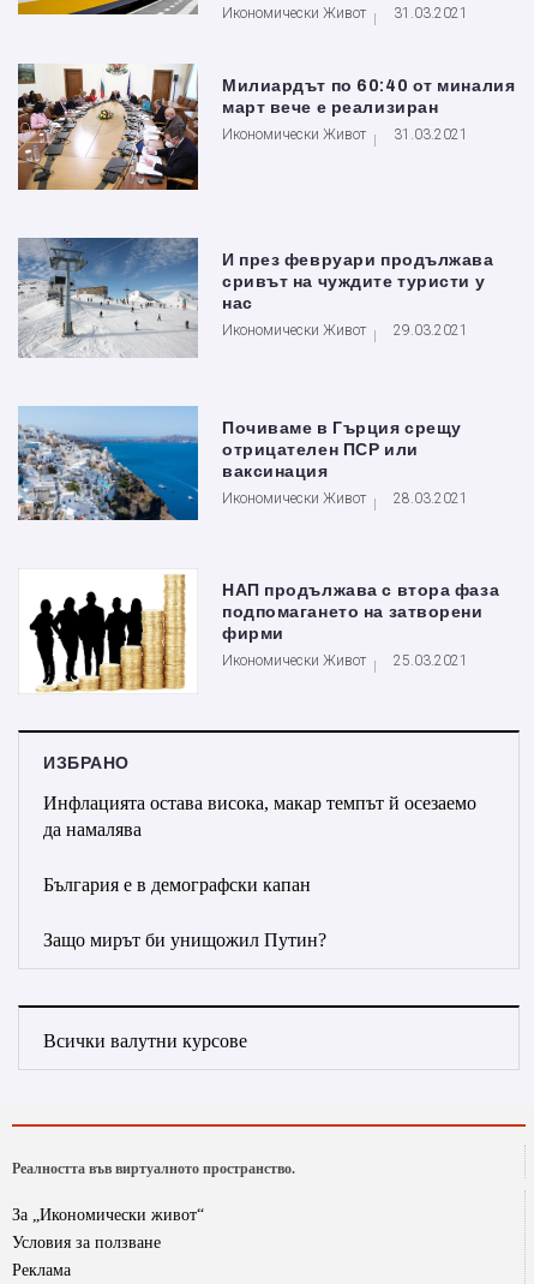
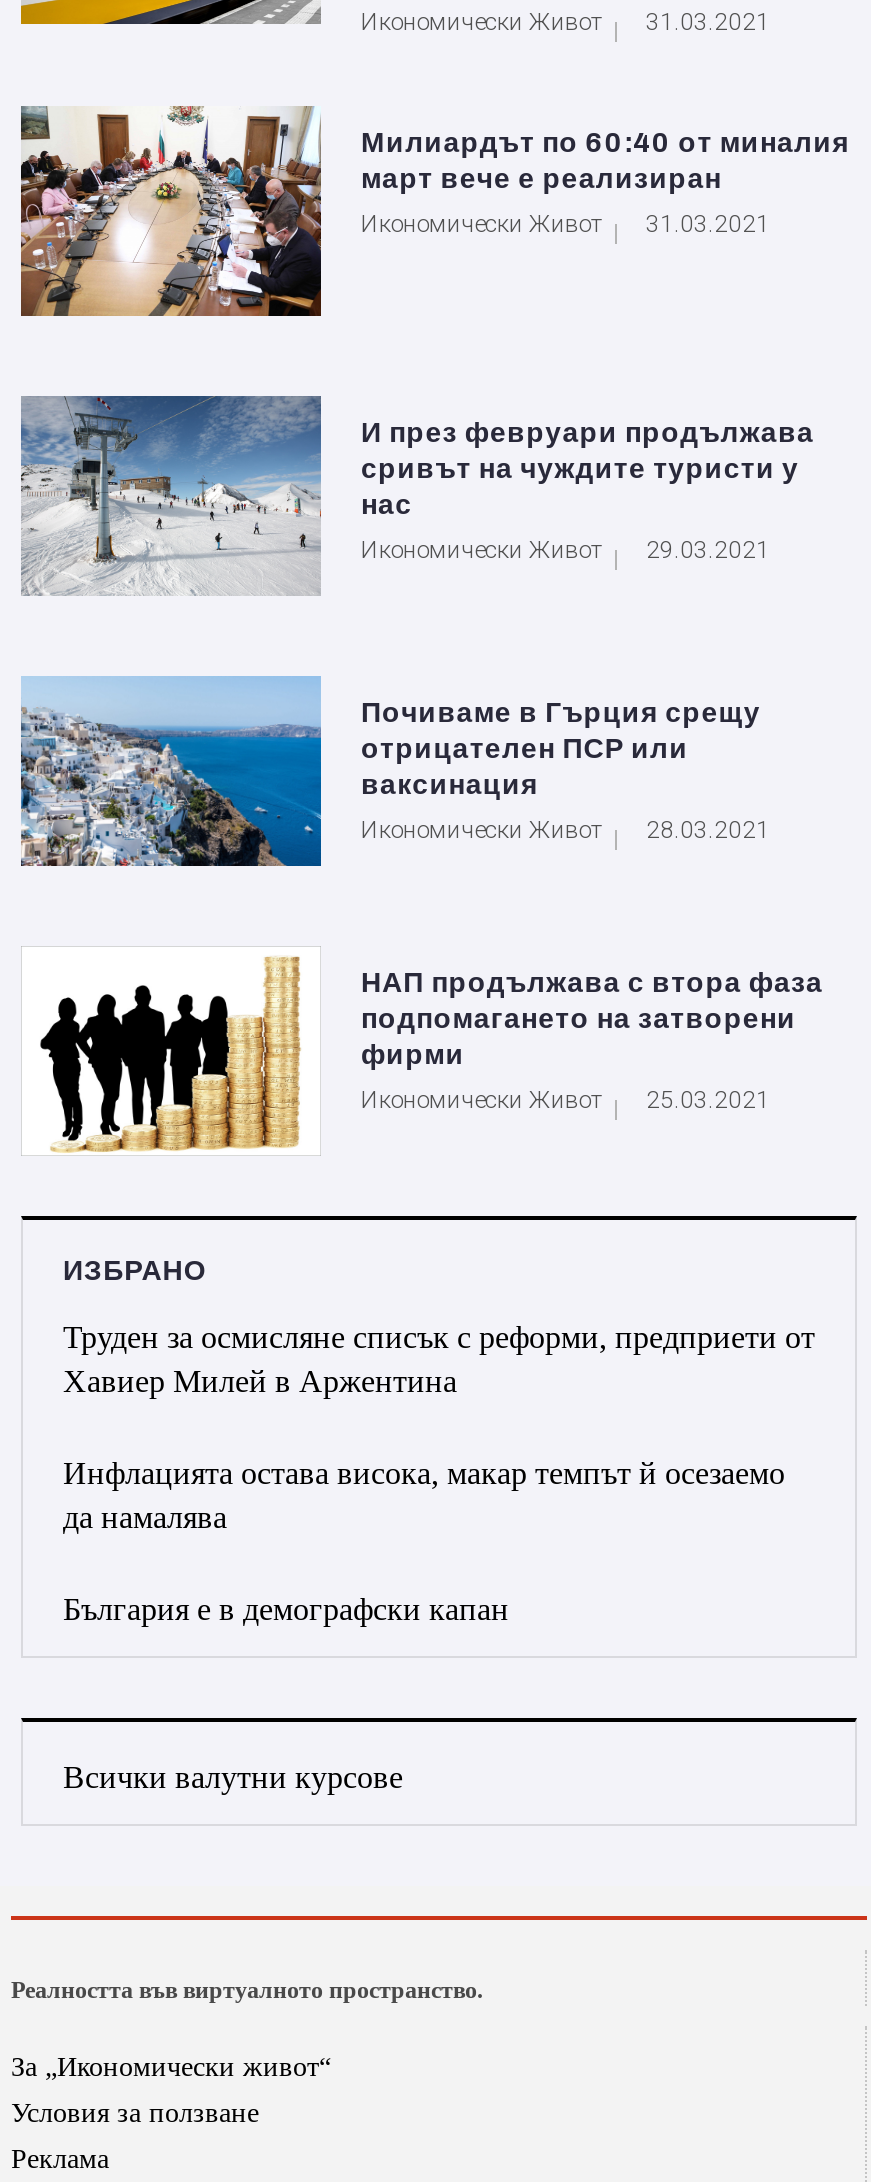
none -> [63,1320,815,1398] Труден за осмисляне списък с реформи, предприети от | Хавиер Милей в Аржентина
moved [43,793,476,895] -> [63,1456,785,1626]: Инфлацията остава висока, макар темпът й осезаемо | да намалява | България е в демографски капан
[43,930,326,950] Защо мирът би унищожил Путин? -> none

